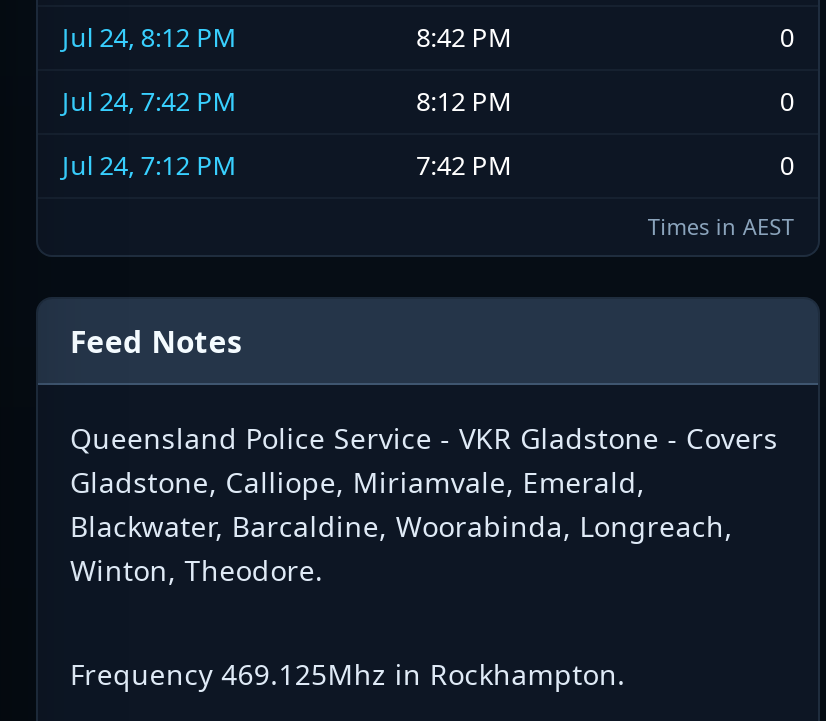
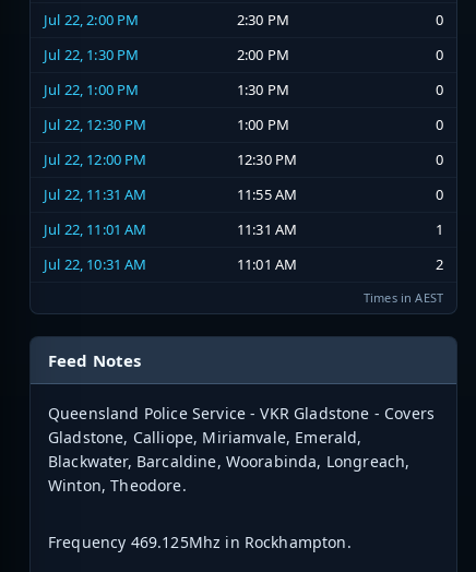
[62,19,237,55] Jul 24, 8:12 PM -> [44,10,139,30] Jul 22, 2:00 PM
[416,19,512,55] 8:42 PM -> [237,10,289,30] 2:30 PM
[62,83,237,119] Jul 24, 7:42 PM -> [44,45,139,65] Jul 22, 1:30 PM
[416,83,512,119] 8:12 PM -> [237,45,289,65] 2:00 PM
[62,147,237,183] Jul 24, 7:12 PM -> [44,80,139,99] Jul 22, 1:00 PM
[416,147,512,183] 7:42 PM -> [237,80,289,99] 1:30 PM
none -> [44,115,443,274] Jul 22, 12:30 PM | 1:00 PM | 0 | Jul 22, 12:00 PM | 12:30 PM | 0 | Jul 22, 11:31 AM | 11:55 AM | 0 | Jul 22, 11:01 AM | 11:31 AM | 1 | Jul 22, 10:31 AM | 11:01 AM | 2

